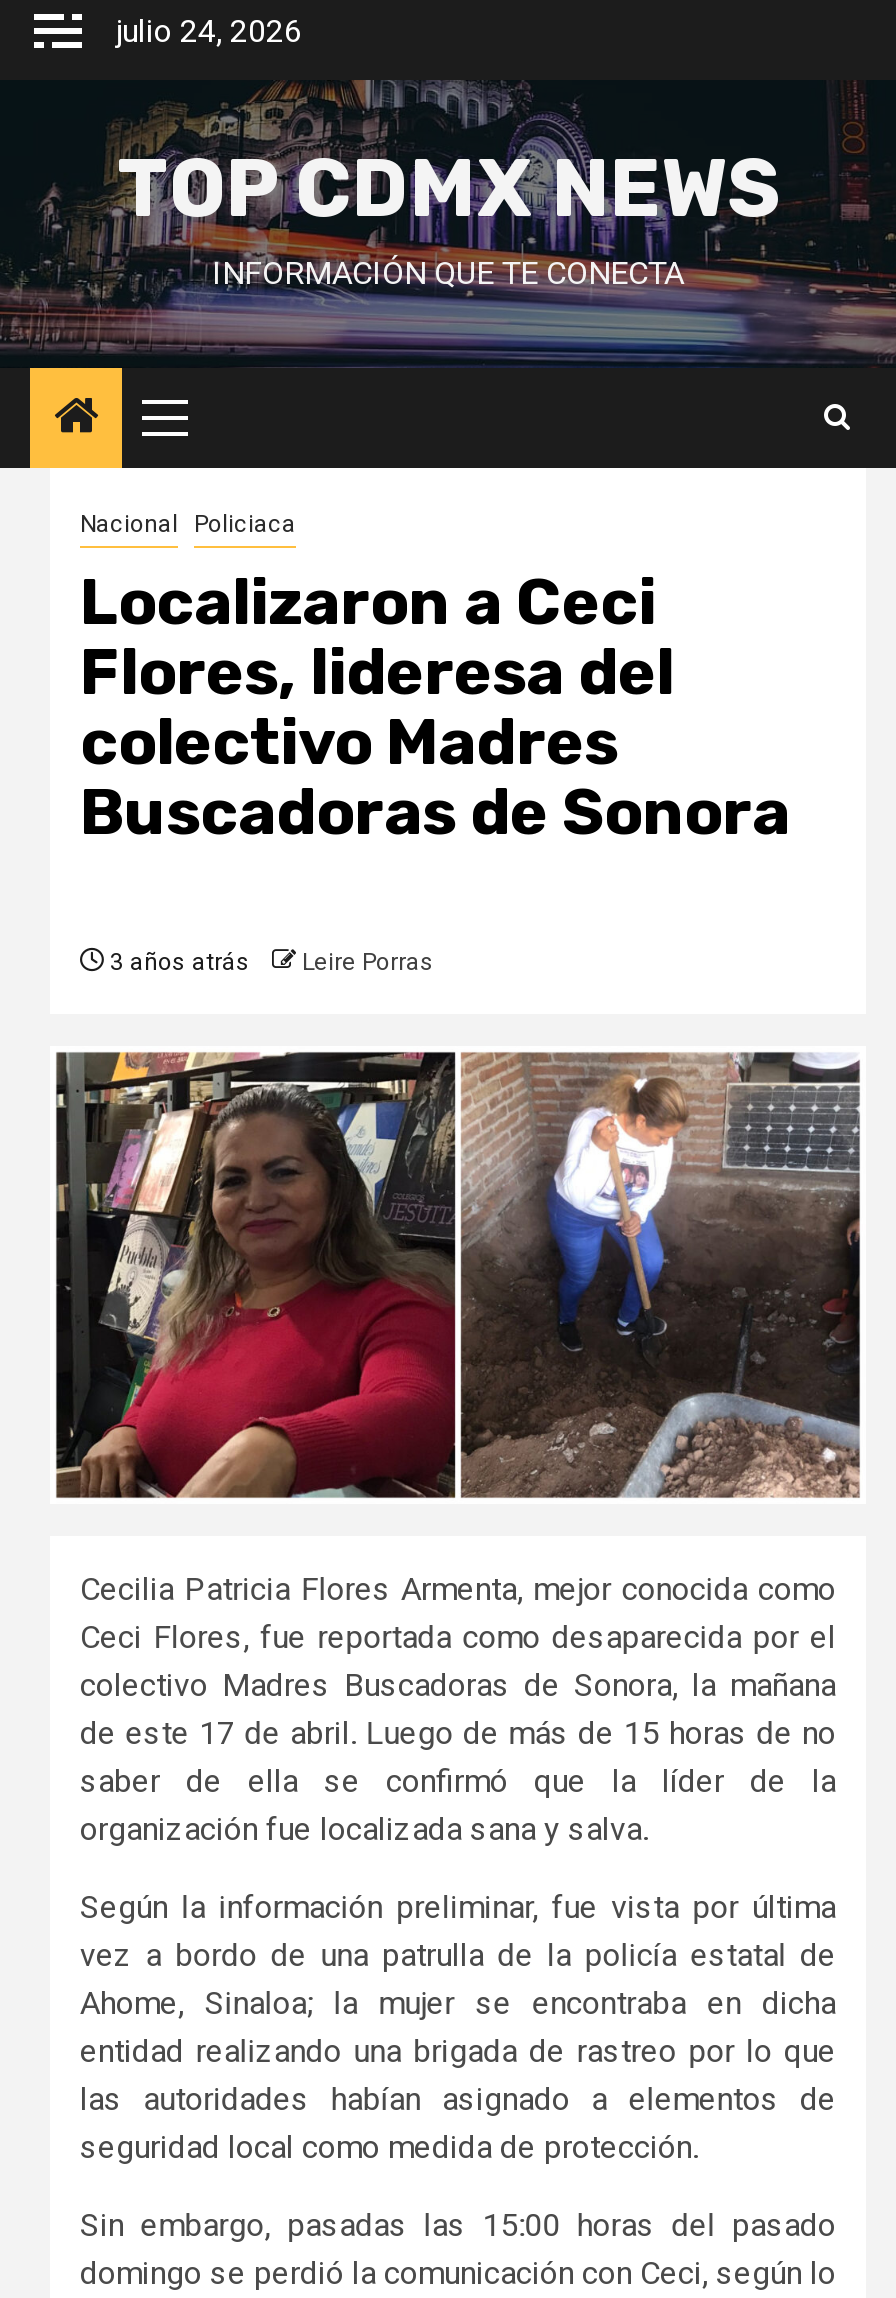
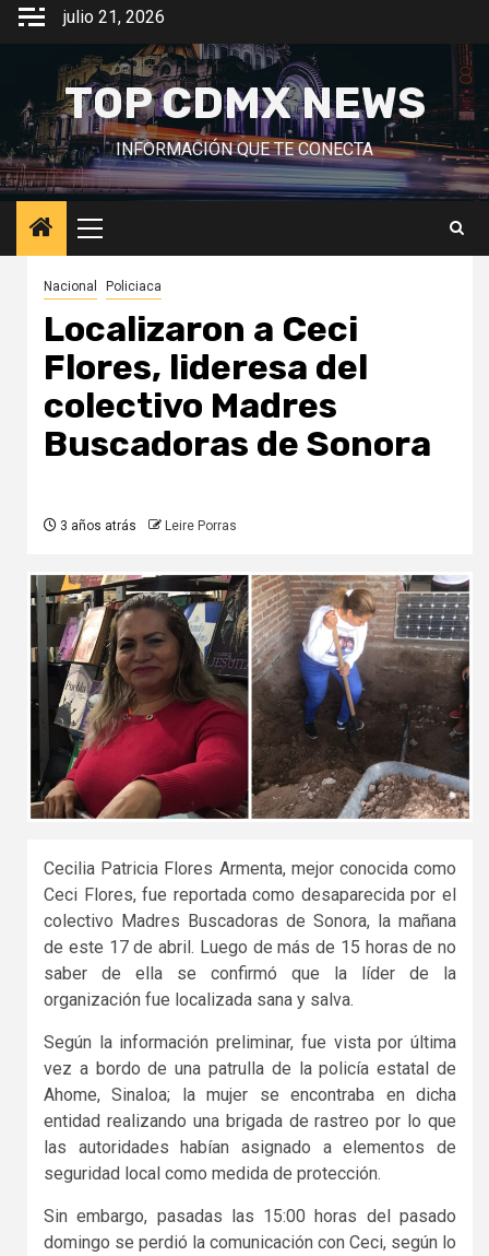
[116,12,302,50] julio 24, 2026 -> [63,7,165,27] julio 21, 2026

